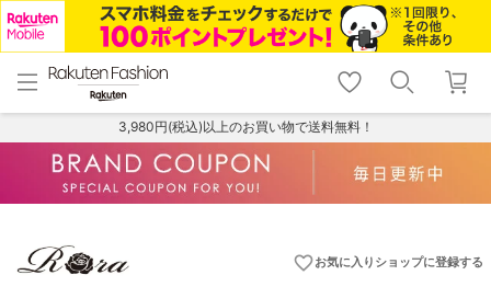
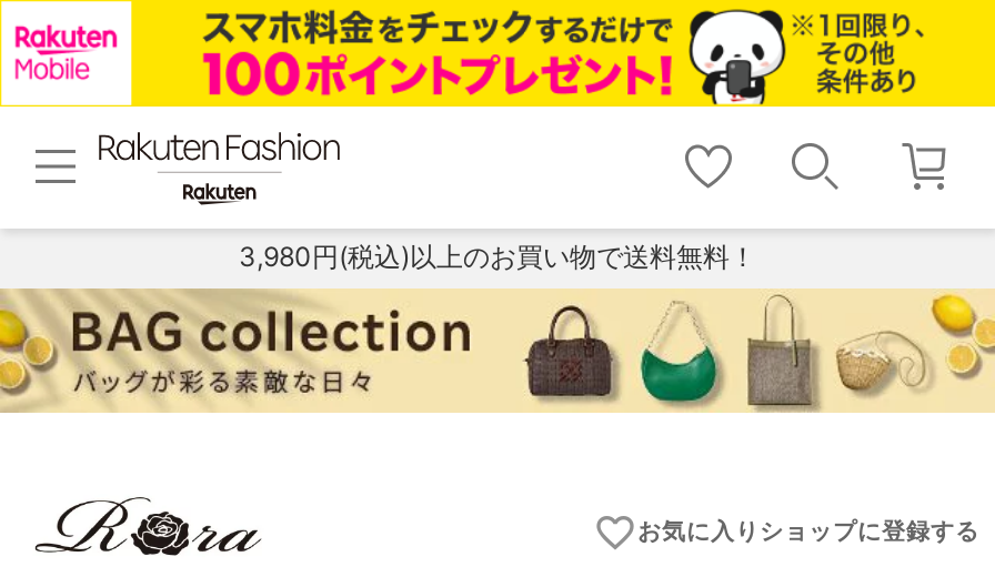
[3,141,488,205] [image] -> [7,288,988,413] [image]

